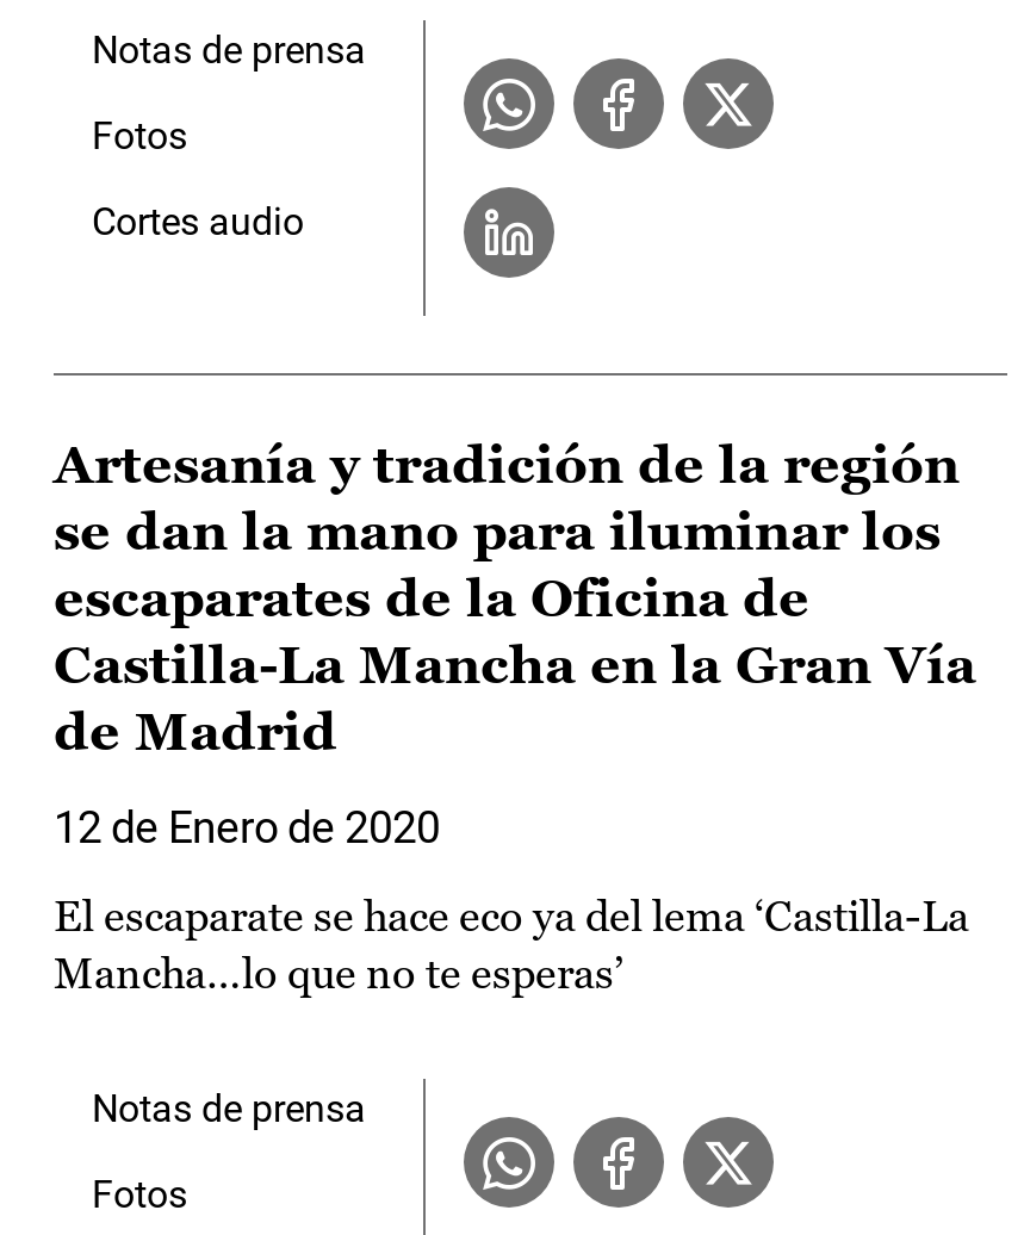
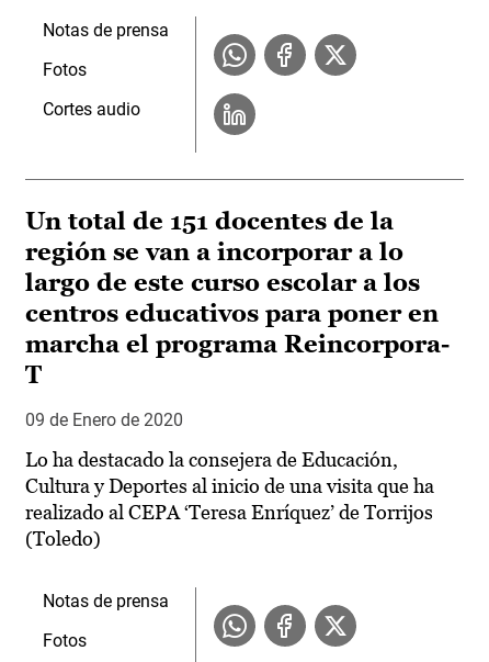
[54,435,976,762] Artesanía y tradición de la región | se dan la mano para iluminar los | escaparates de la Oficina de | Castilla-La Mancha en la Gran Vía | de Madrid -> [25,208,450,389] Un total de 151 docentes de la | región se van a incorporar a lo | largo de este curso escolar a los | centros educativos para poner en | marcha el programa Reincorpora- | T
[54,803,440,853] 12 de Enero de 2020 -> [25,410,183,430] 09 de Enero de 2020
[54,891,969,998] El escaparate se hace eco ya del lema ‘Castilla-La | Mancha…lo que no te esperas’ -> [25,448,434,550] Lo ha destacado la consejera de Educación, | Cultura y Deportes al inicio de una visita que ha | realizado al CEPA ‘Teresa Enríquez’ de Torrijos | (Toledo)

